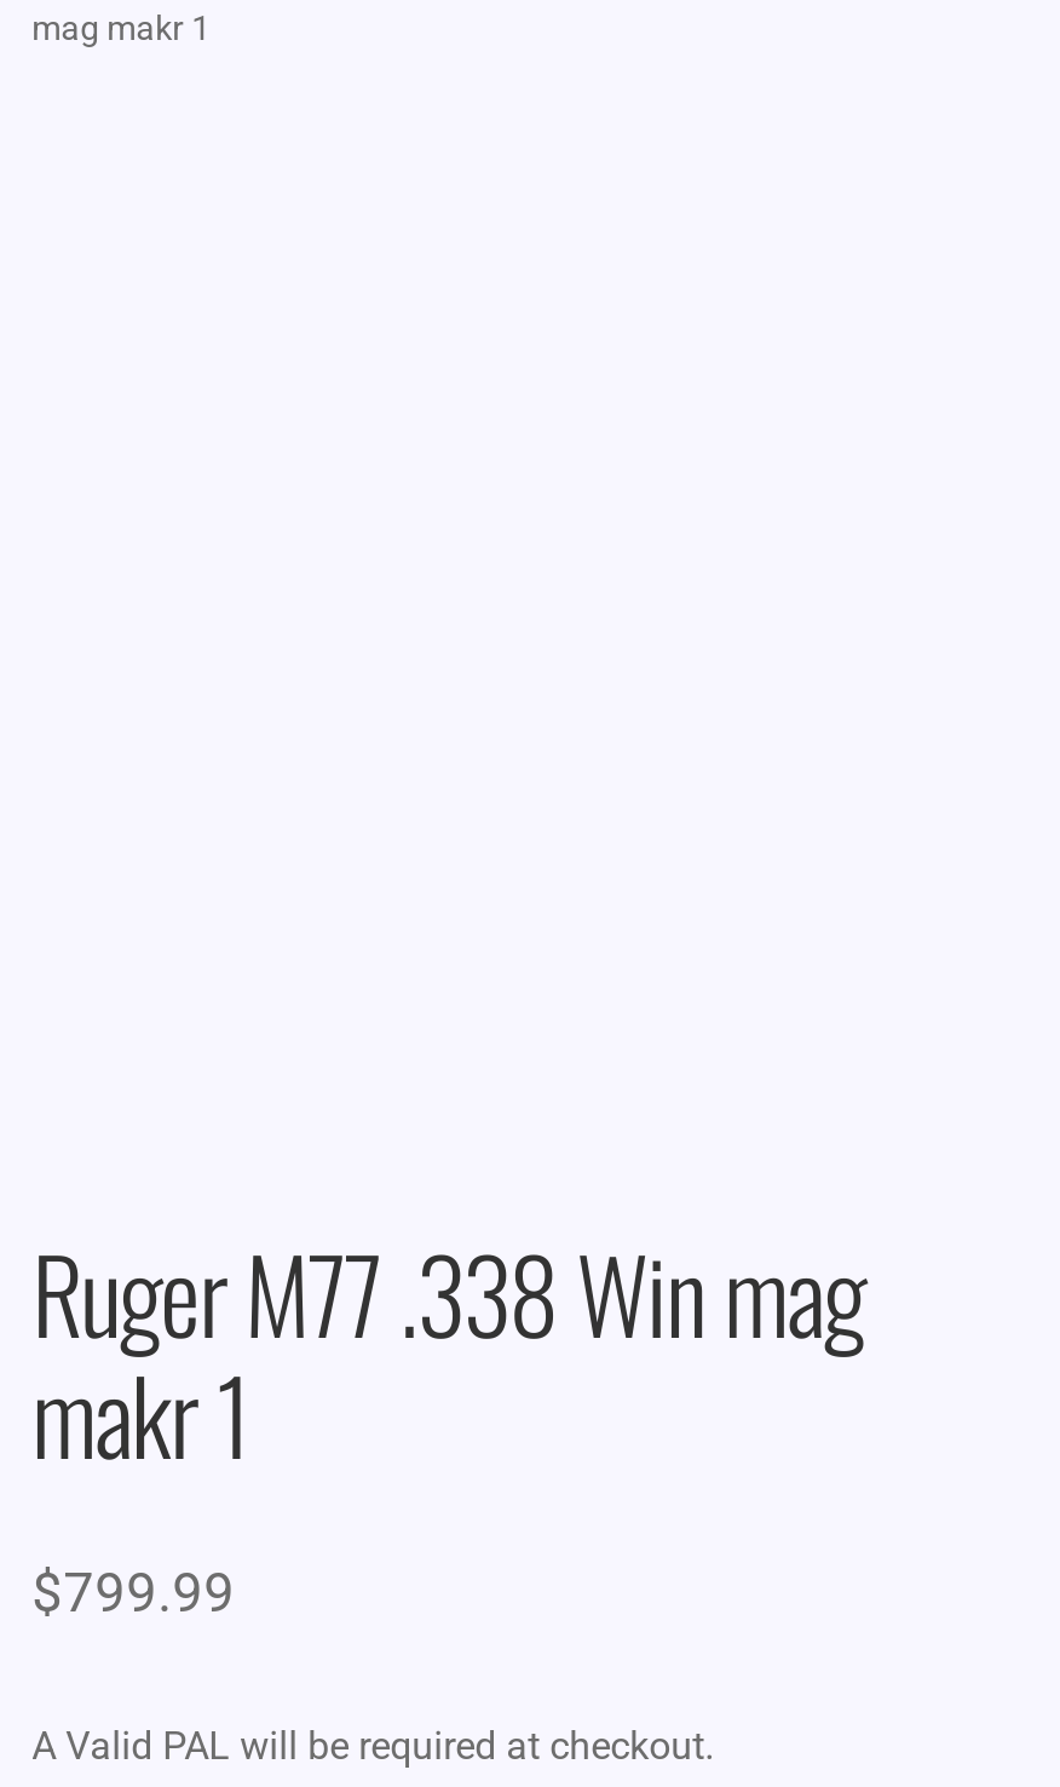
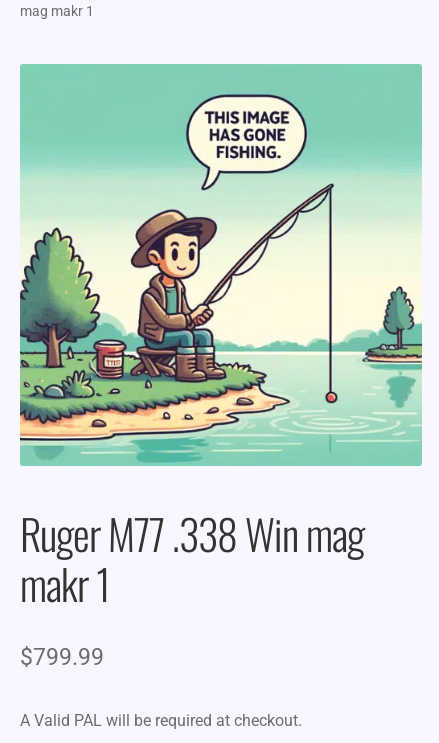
none -> [19,63,423,467] [image]

